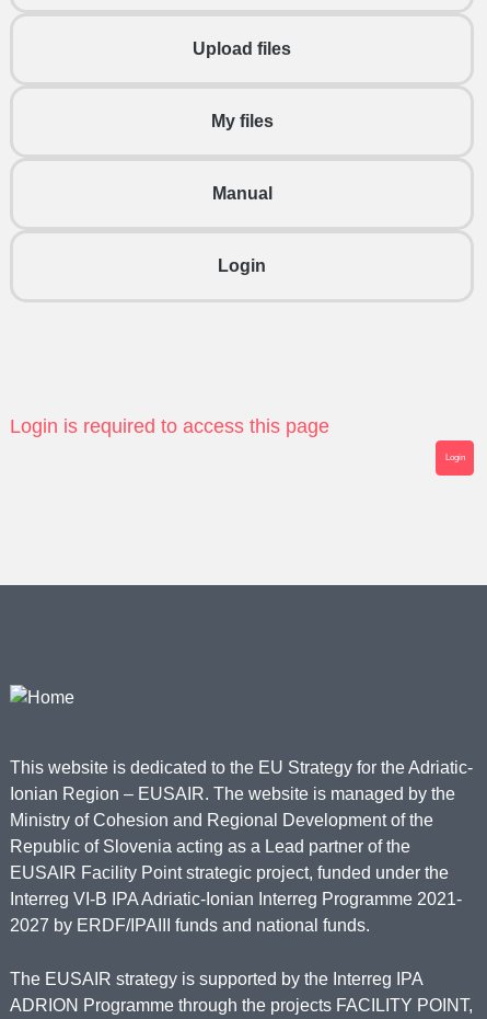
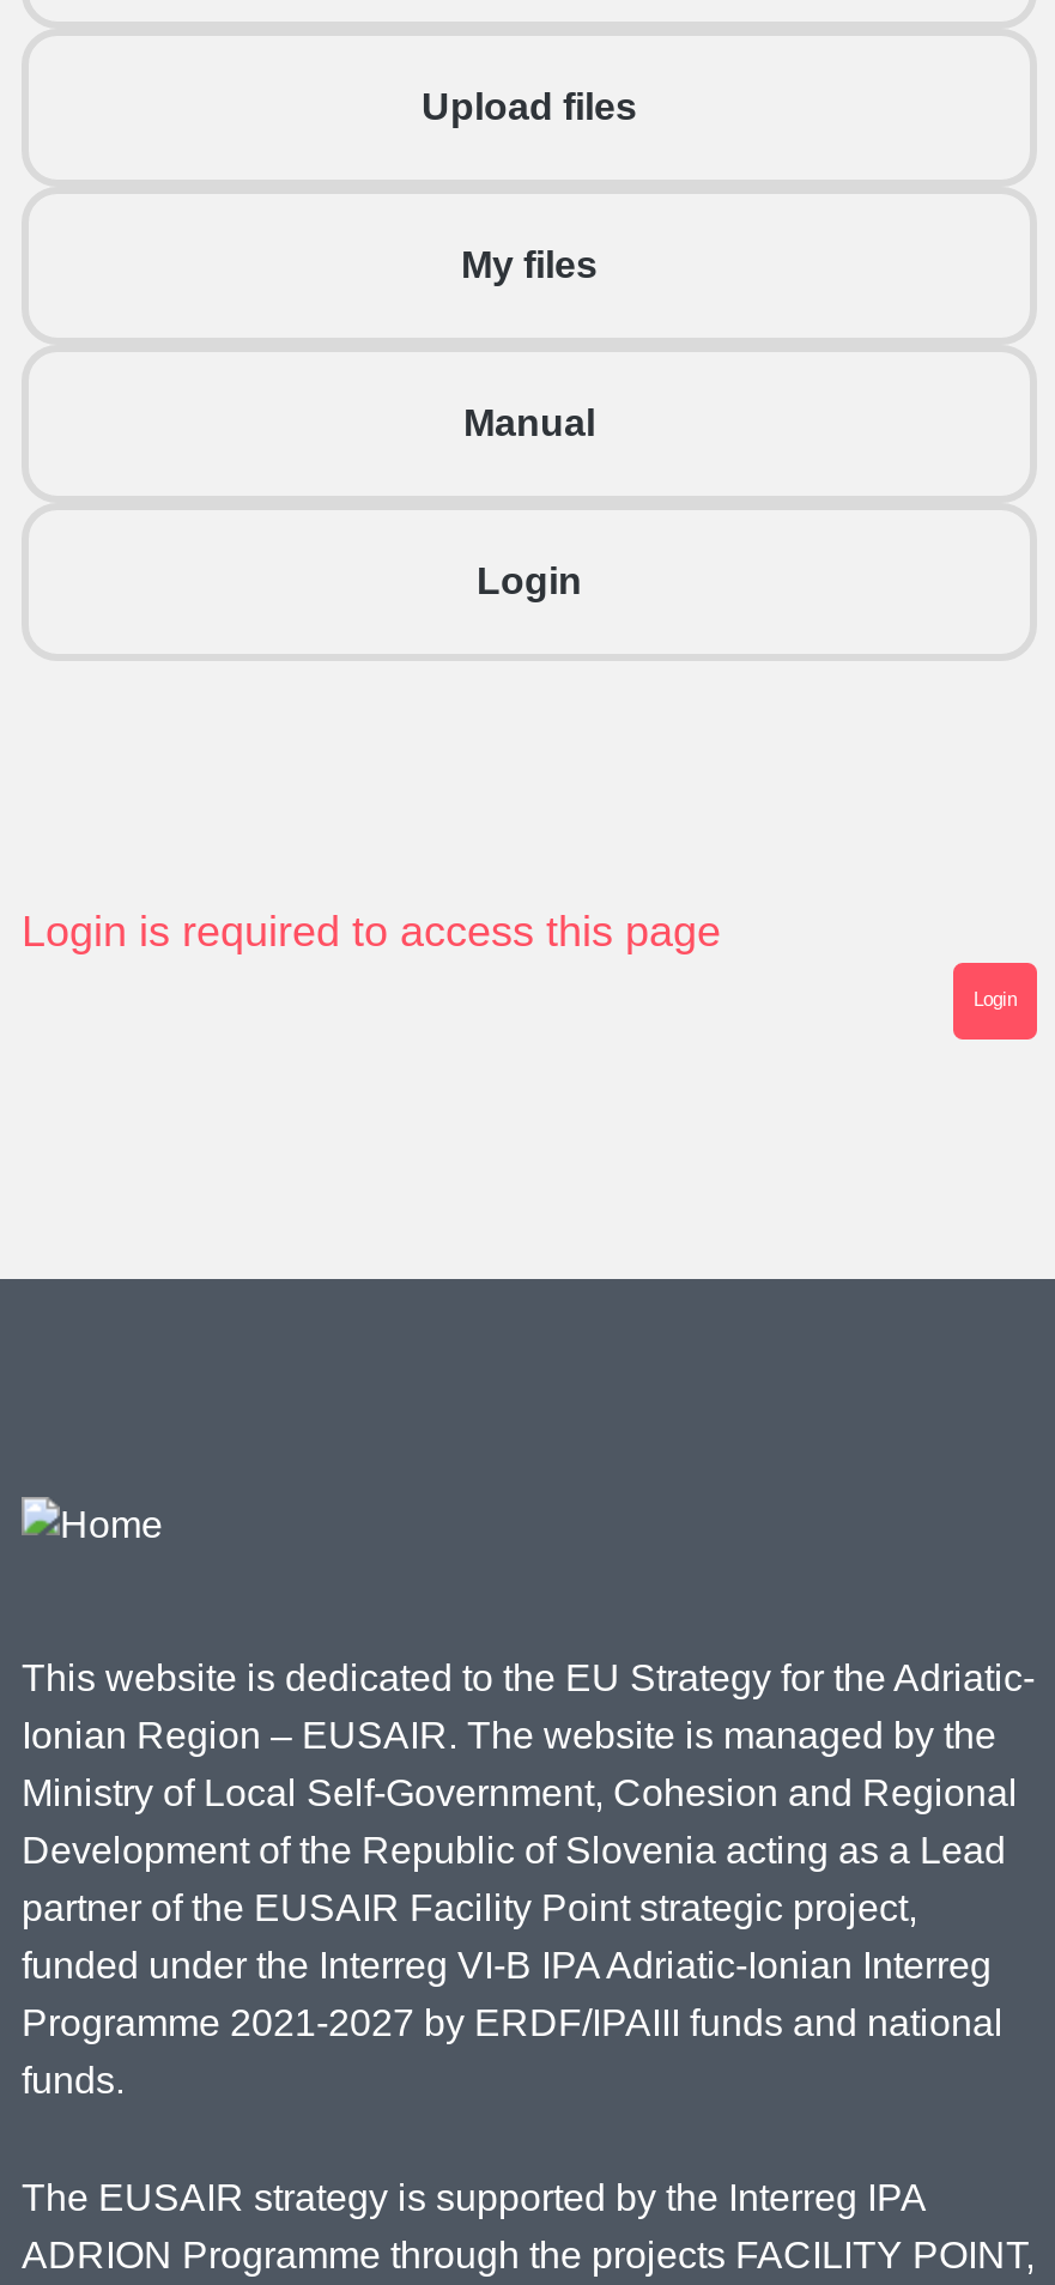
[10,811,462,934] Ministry of Cohesion and Regional Development of the | Republic of Slovenia acting as a Lead partner of the | EUSAIR Facility Point strategic project, funded under the | Interreg VI-B IPA Adriatic-Ionian Interreg Programme 2021- | 2027 by ERDF/IPAIII funds and national funds. -> [22,1772,1018,2100] Ministry of Local Self-Government, Cohesion and Regional | Development of the Republic of Slovenia acting as a Lead | partner of the EUSAIR Facility Point strategic project, | funded under the Interreg VI-B IPA Adriatic-Ionian Interreg | Programme 2021-2027 by ERDF/IPAIII funds and national | funds.

